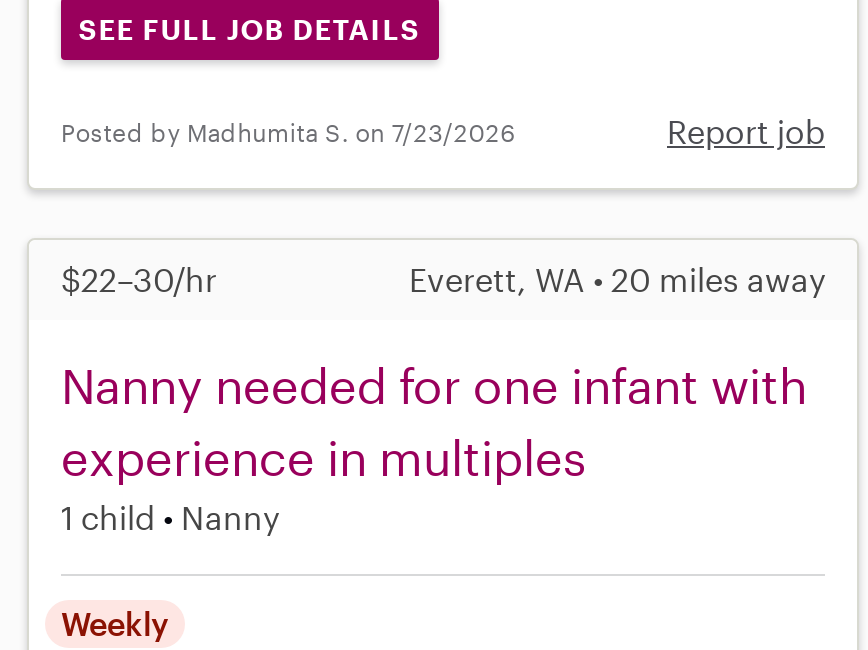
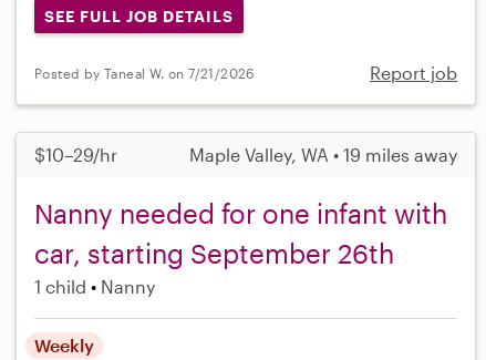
[61,118,515,146] Posted by Madhumita S. on 7/23/2026 -> [34,65,254,81] Posted by Taneal W. on 7/21/2026
[61,261,825,299] $22–30/hr | Everett, WA • 20 miles away -> [34,144,457,165] $10–29/hr | Maple Valley, WA • 19 miles away
[61,429,587,487] experience in multiples -> [34,237,394,270] car, starting September 26th

